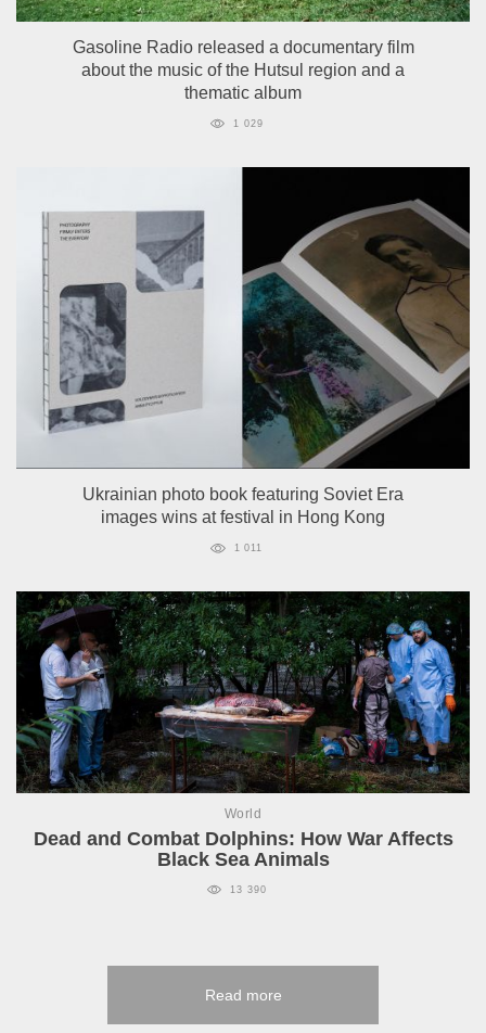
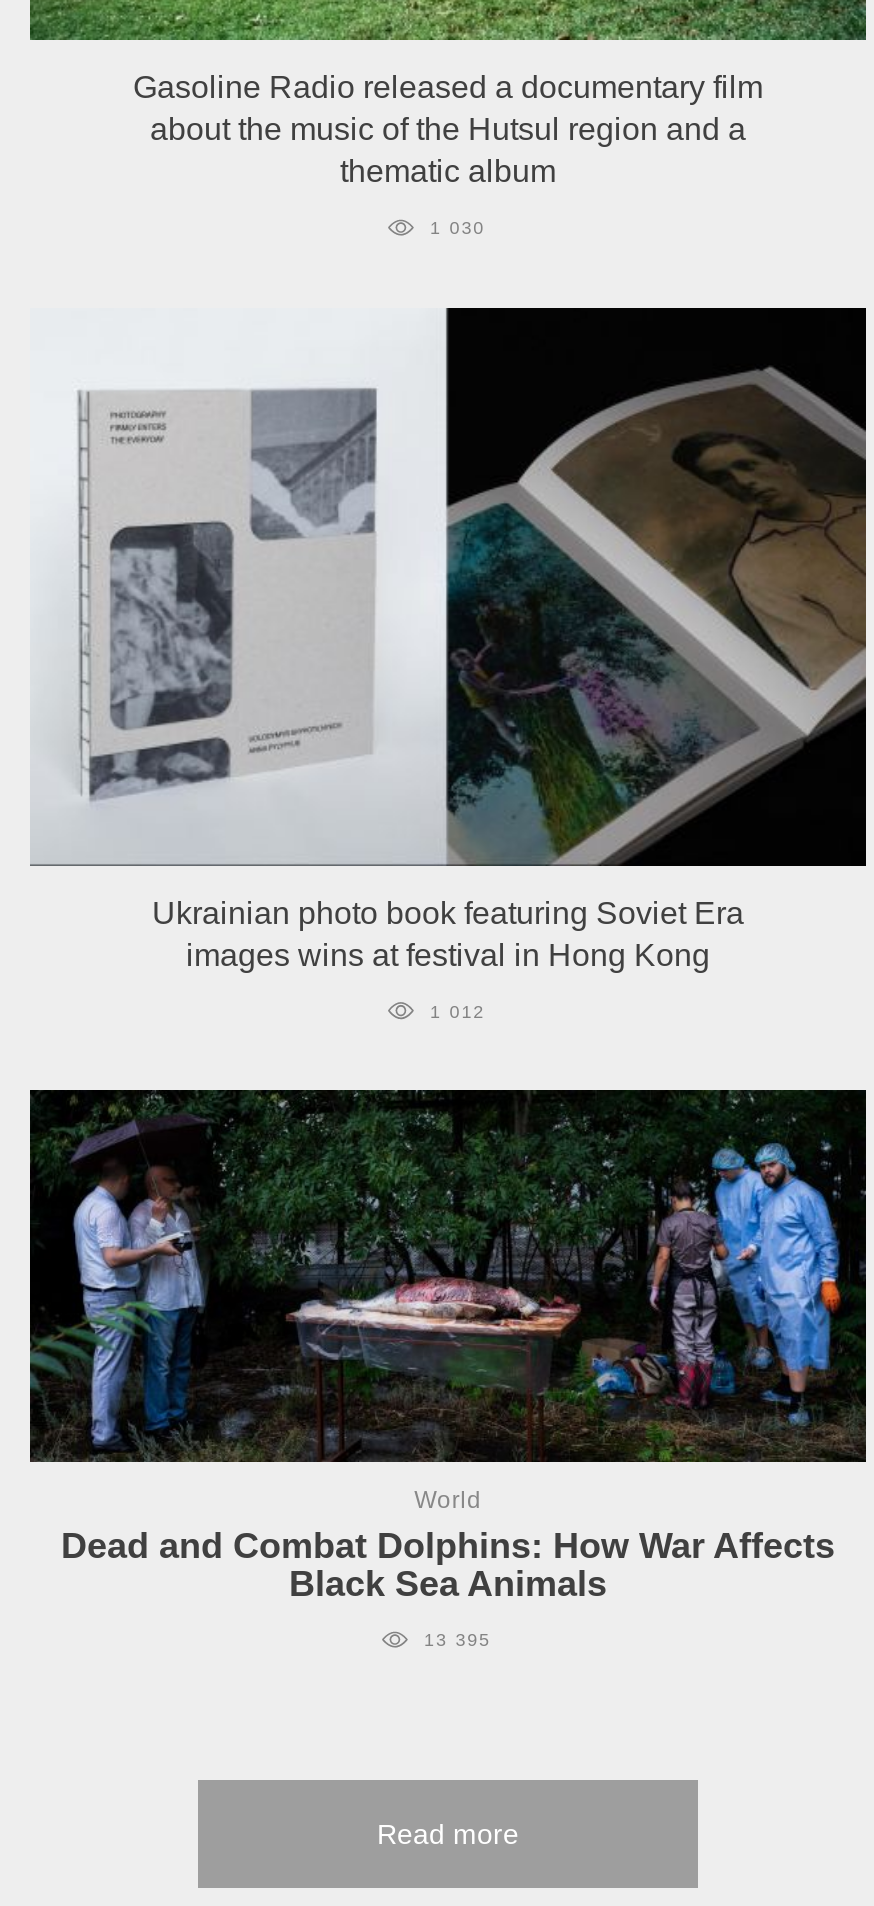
[233,118,263,129] 1 029 -> [430,218,485,238] 1 030
[234,543,263,554] 1 011 -> [430,1001,485,1021] 1 012
[230,884,266,895] 13 390 -> [424,1630,491,1650] 13 395

